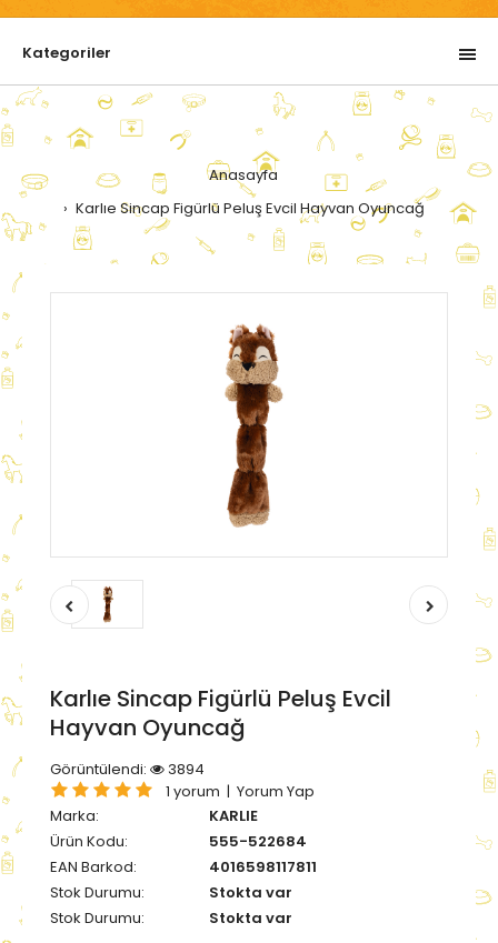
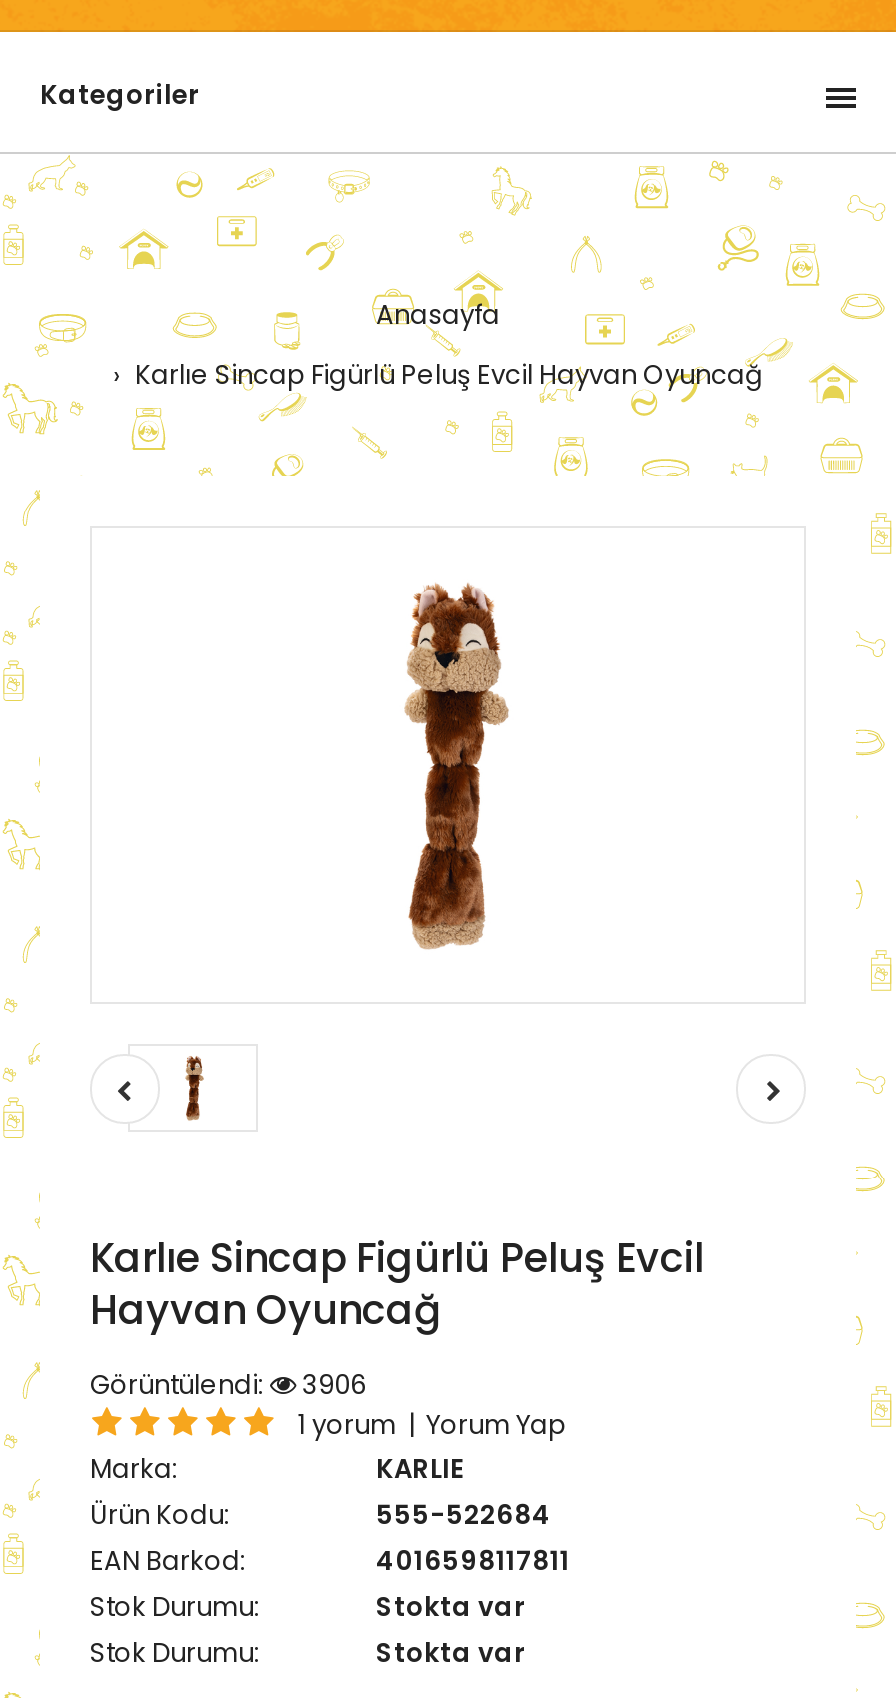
[50,759,205,780] Görüntülendi: 3894 -> [90,1367,366,1405] Görüntülendi: 3906

